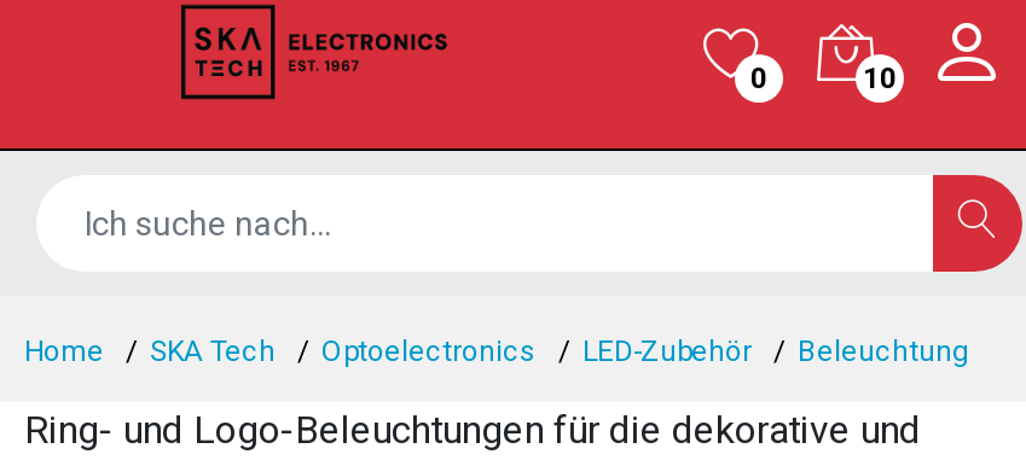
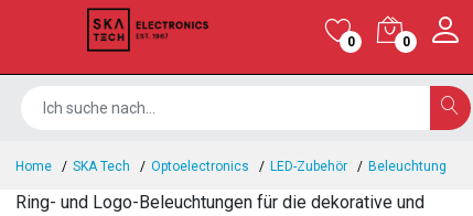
[863,62,897,95] 10 -> [402,34,410,50] 0

